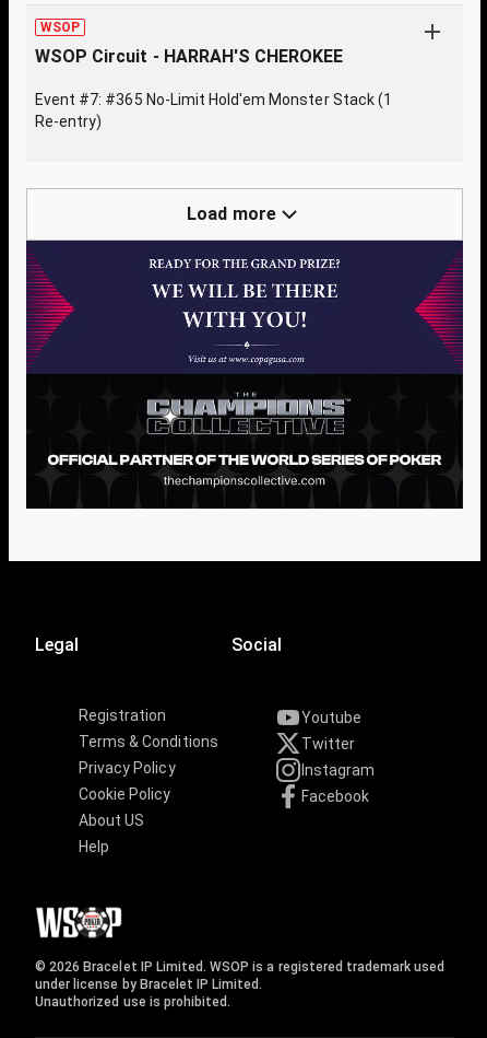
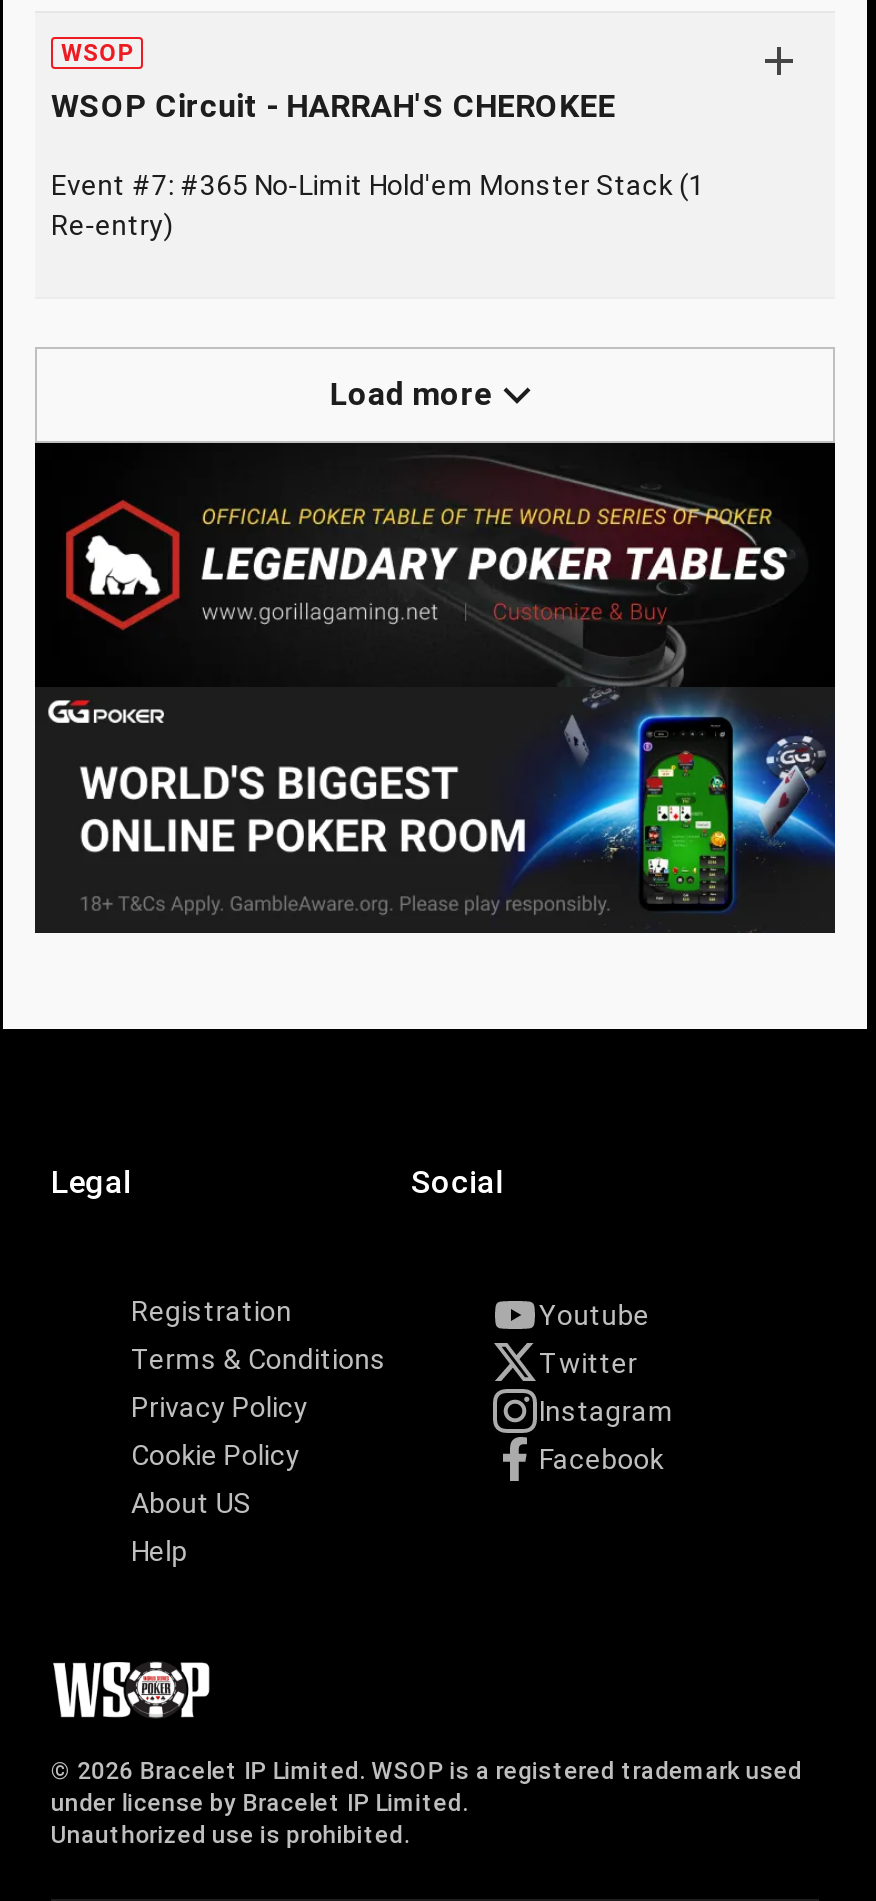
[26,241,464,499] [image] -> [35,443,837,931] [image]

